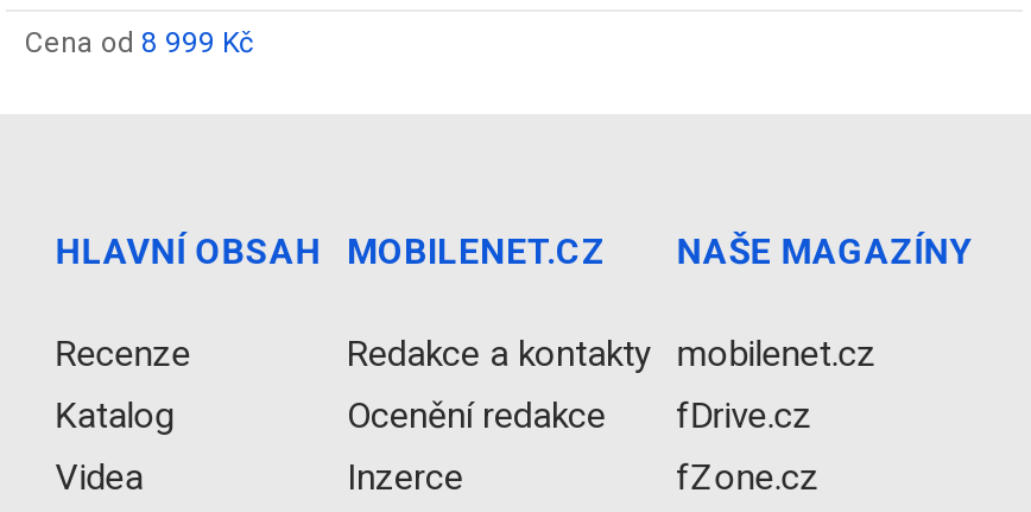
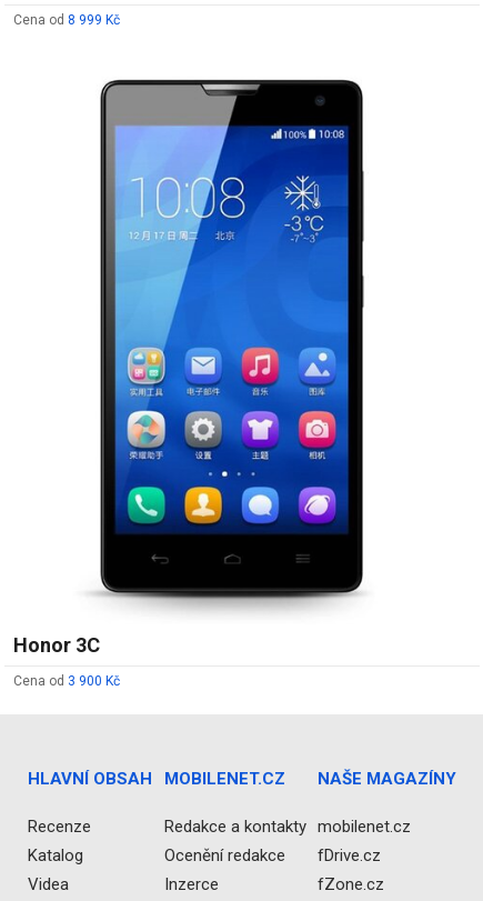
none -> [13,79,364,689] [image] | Honor 3C | Cena od 3 900 Kč

